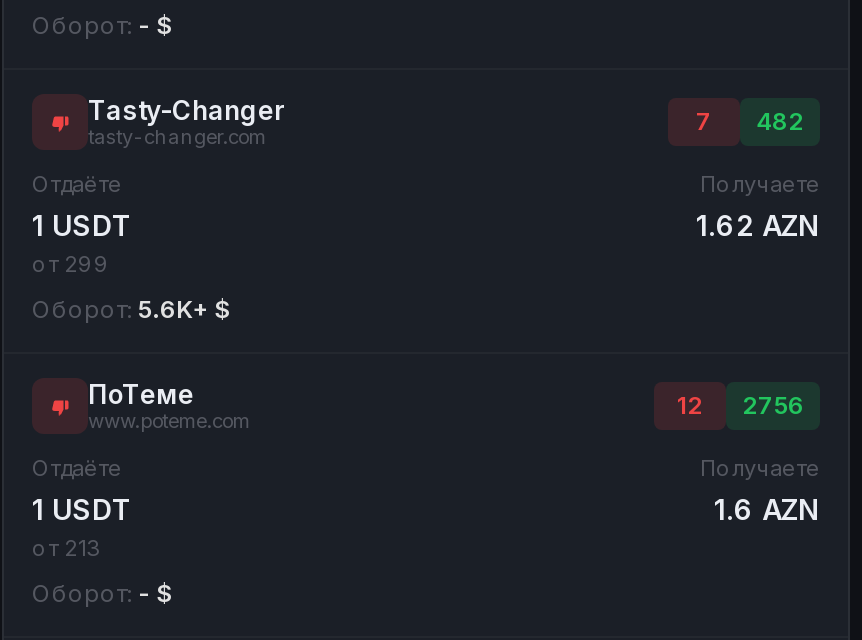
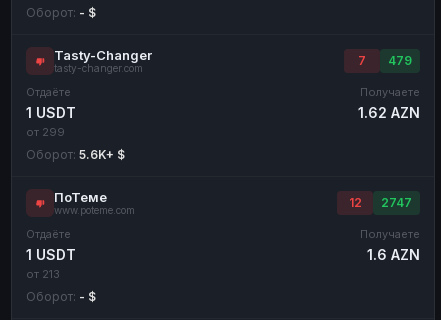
[696,105,804,135] 7 482 -> [358,52,412,67] 7 479
[677,389,804,419] 12 2756 -> [348,194,412,209] 12 2747

